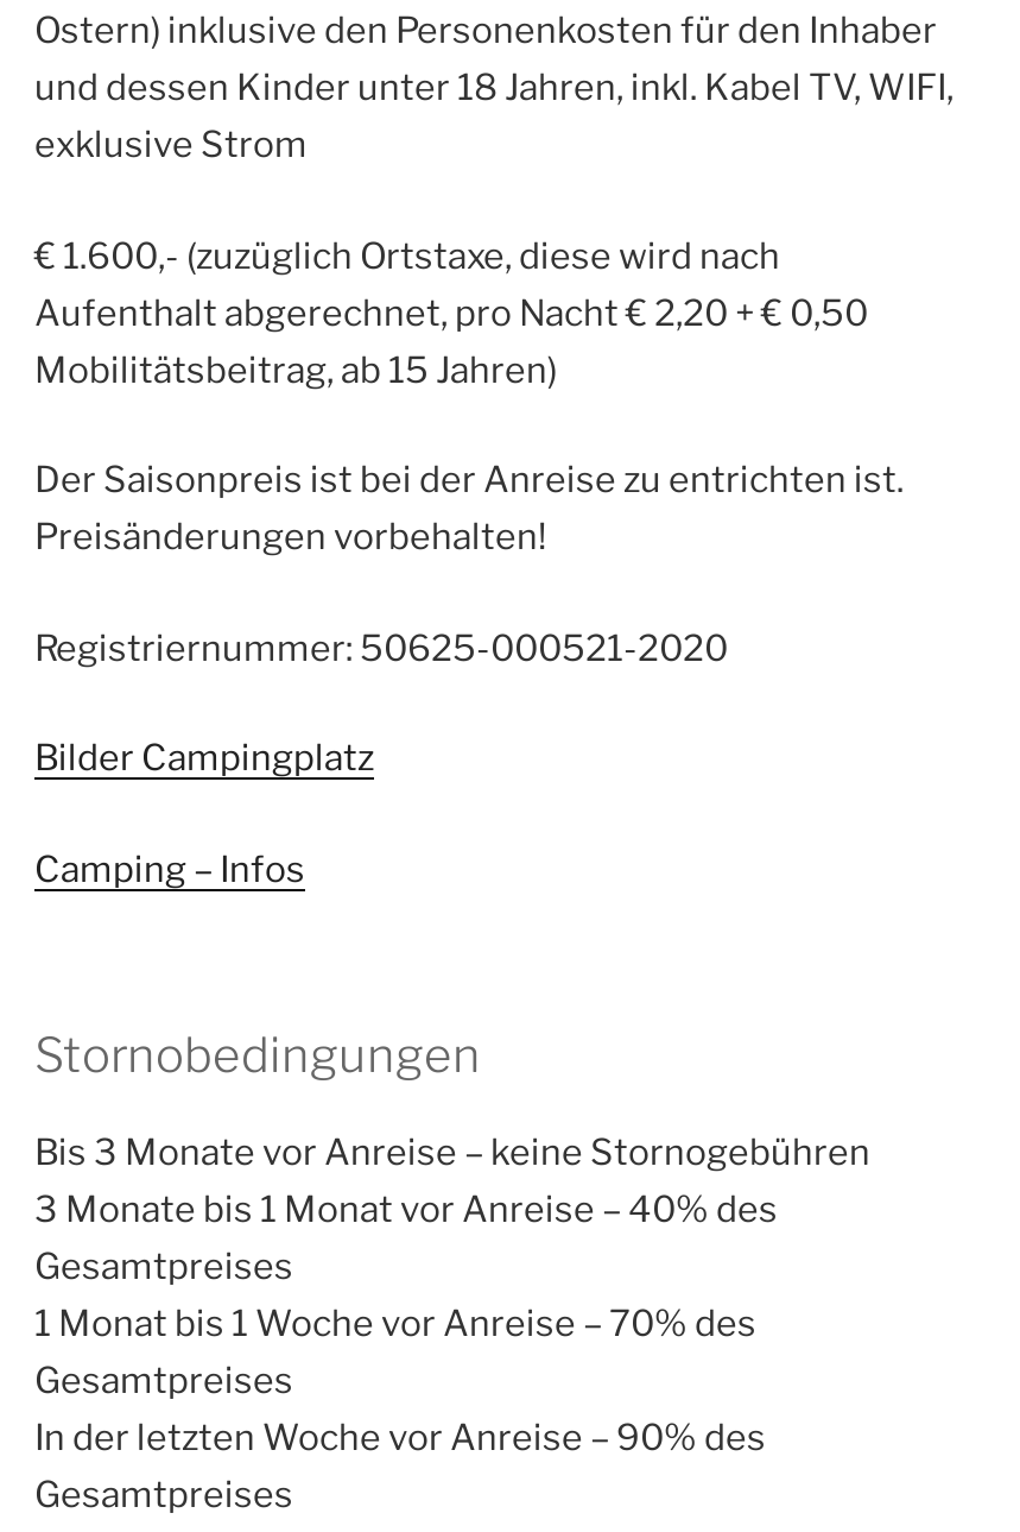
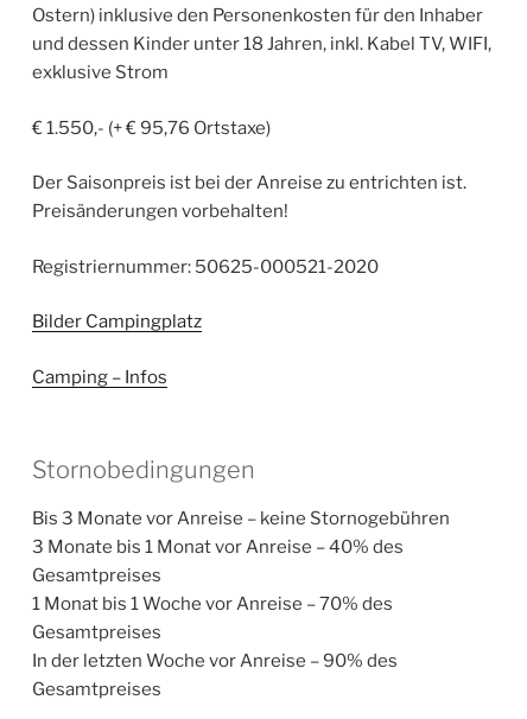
[34,234,868,391] € 1.600,- (zuzüglich Ortstaxe, diese wird nach | Aufenthalt abgerechnet, pro Nacht € 2,20 + € 0,50 | Mobilitätsbeitrag, ab 15 Jahren) -> [32,117,271,138] € 1.550,- (+ € 95,76 Ortstaxe)

